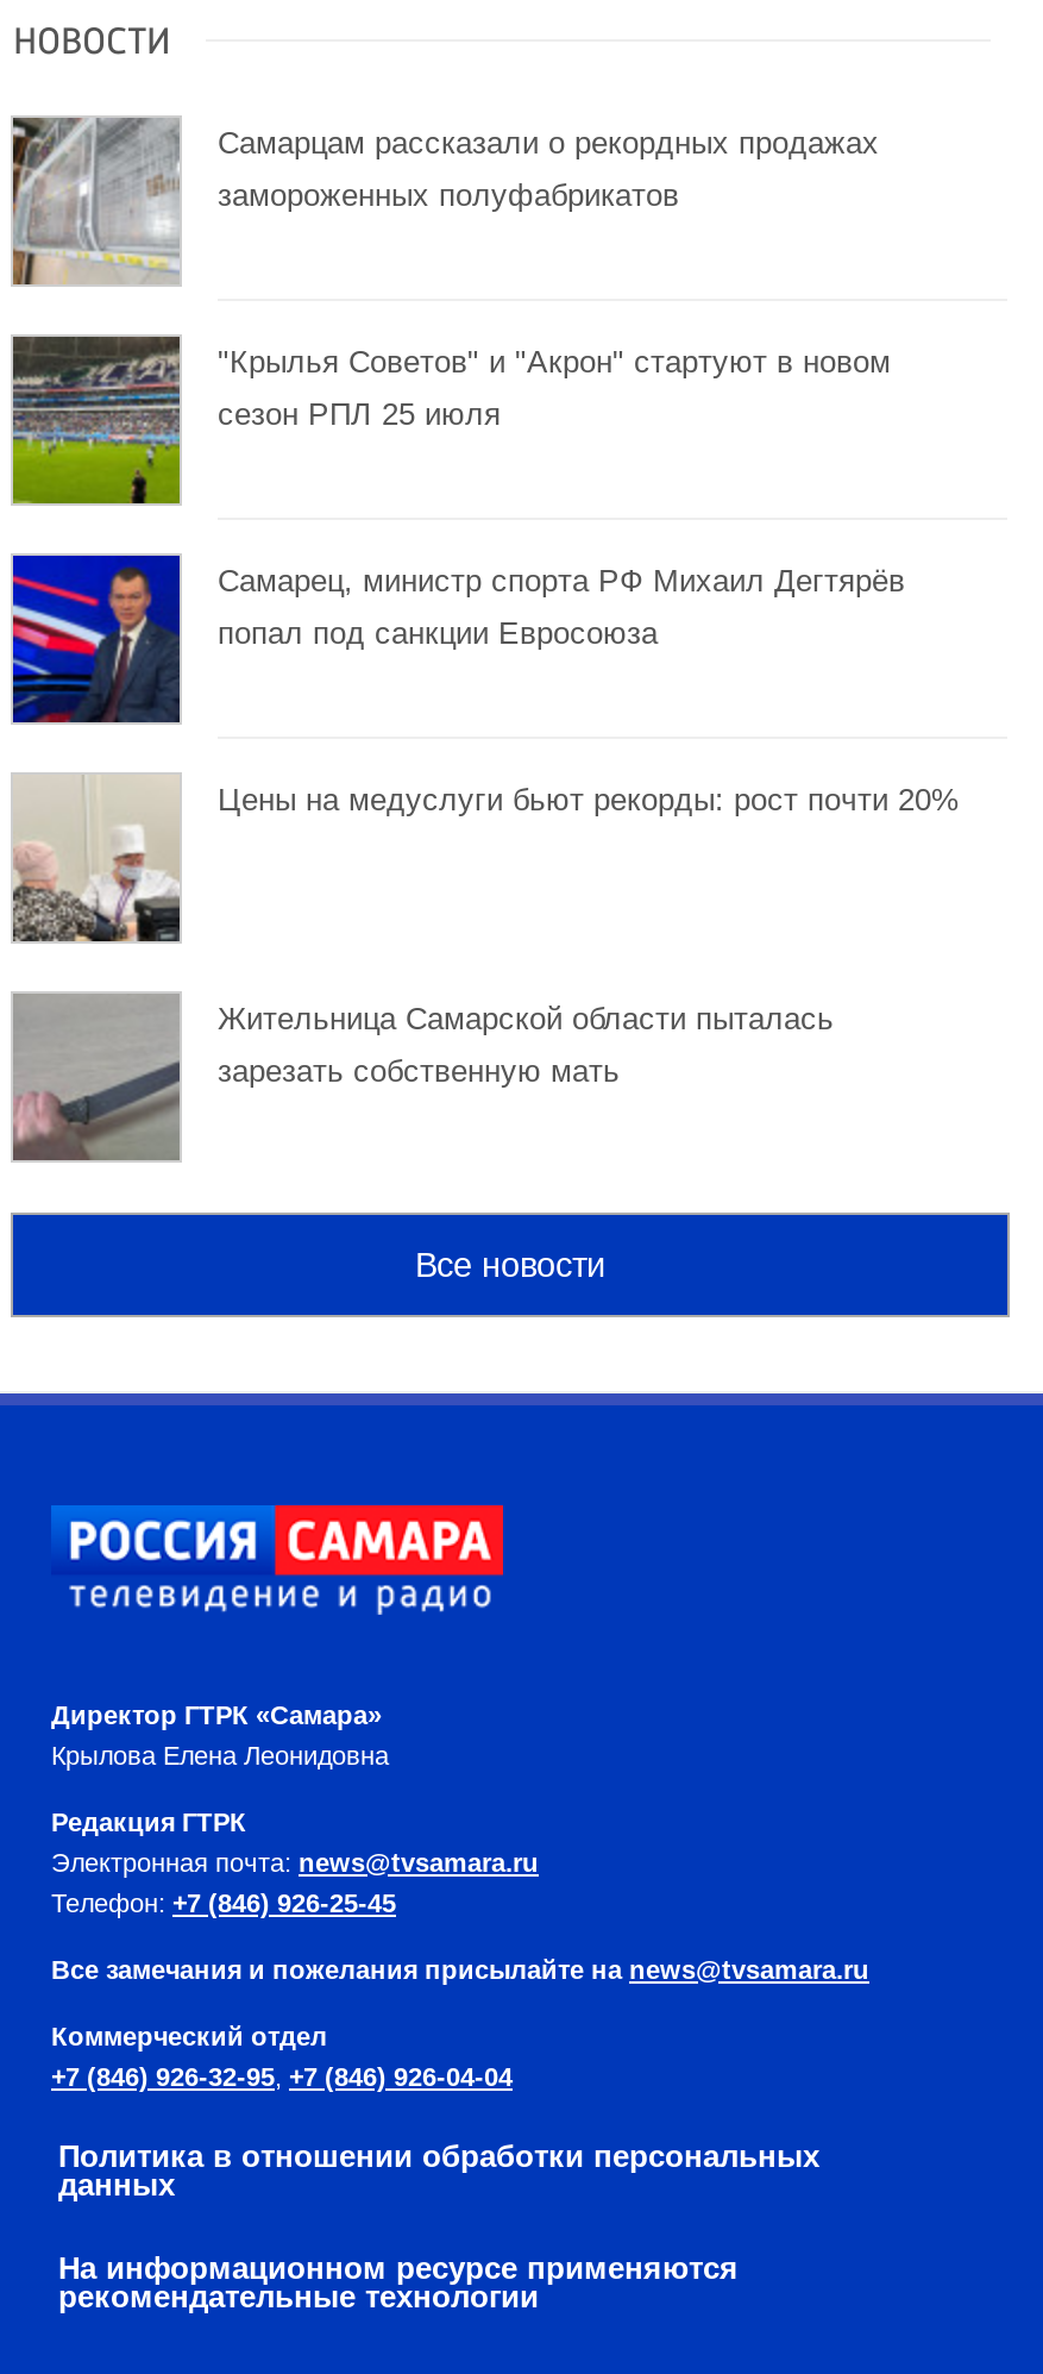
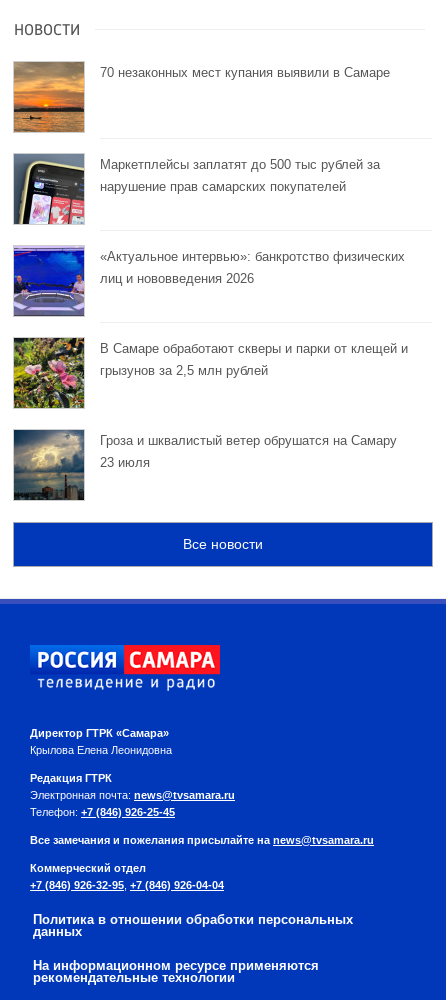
[11,119,879,286] [image] | Самарцам рассказали о рекордных продажах -> [13,62,390,132] [image] | 70 незаконных мест купания выявили в Самаре
[218,176,679,212] замороженных полуфабрикатов -> [100,157,380,172] Маркетплейсы заплатят до 500 тыс рублей за
[13,338,891,507] [image] | "Крылья Советов" и "Акрон" стартуют в новом -> [14,155,346,225] [image] | нарушение прав самарских покупателей
[218,395,501,431] сезон РПЛ 25 июля -> [100,249,405,264] «Актуальное интервью»: банкротство физических
[11,555,905,726] [image] | Самарец, министр спорта РФ Михаил Дегтярёв -> [13,247,254,317] [image] | лиц и нововведения 2026
[218,614,658,650] попал под санкции Евросоюза -> [100,341,408,356] В Самаре обработают скверы и парки от клещей и
[11,773,960,945] [image] | Цены на медуслуги бьют рекорды: рост почти 20% -> [13,337,268,409] [image] | грызунов за 2,5 млн рублей
[11,995,834,1159] [image] | Жительница Самарской области пыталась -> [14,430,397,500] [image] | Гроза и шквалистый ветер обрушатся на Самару
[218,1052,620,1088] зарезать собственную мать -> [100,455,150,470] 23 июля

